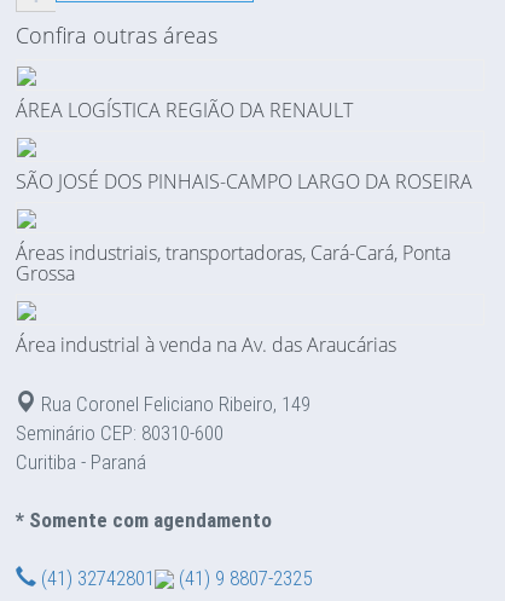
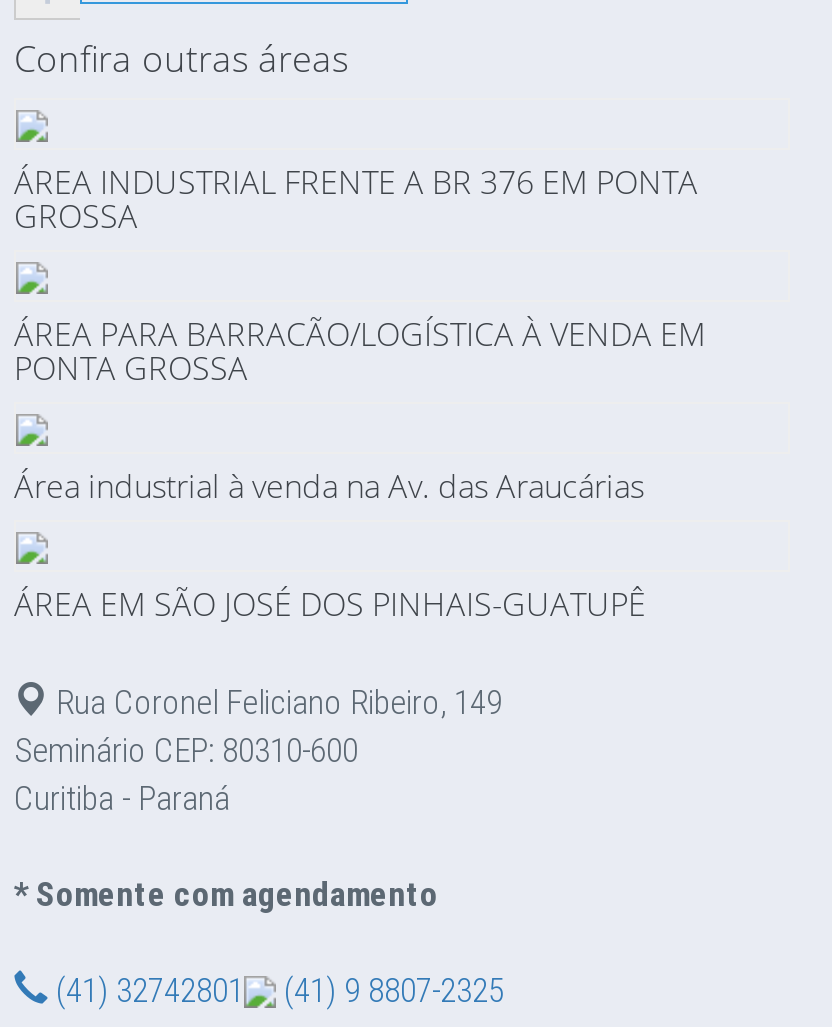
[16,96,472,286] ÁREA LOGÍSTICA REGIÃO DA RENAULT | SÃO JOSÉ DOS PINHAIS-CAMPO LARGO DA ROSEIRA | Áreas industriais, transportadoras, Cará-Cará, Ponta | Grossa -> [14,159,706,389] ÁREA INDUSTRIAL FRENTE A BR 376 EM PONTA | GROSSA | ÁREA PARA BARRACÃO/LOGÍSTICA À VENDA EM | PONTA GROSSA
moved [16,331,396,357] -> [14,463,644,507]: Área industrial à venda na Av. das Araucárias
none -> [14,581,646,625] ÁREA EM SÃO JOSÉ DOS PINHAIS-GUATUPÊ

